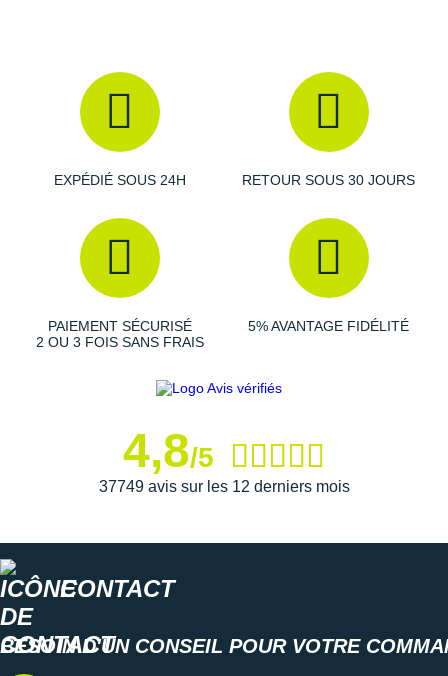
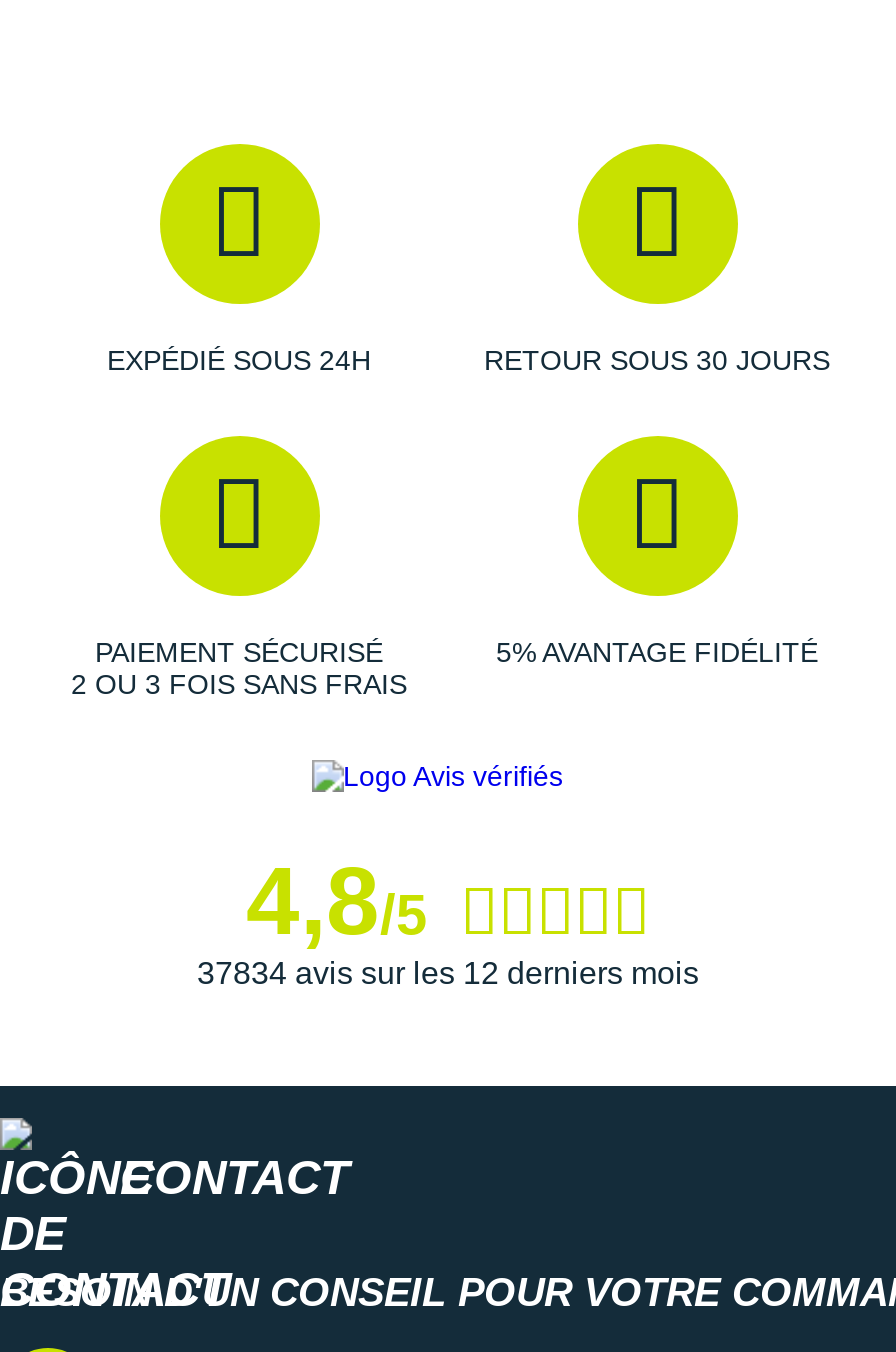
[98,478,349,495] 37749 avis sur les 12 derniers mois -> [197,956,699,990] 37834 avis sur les 12 derniers mois

